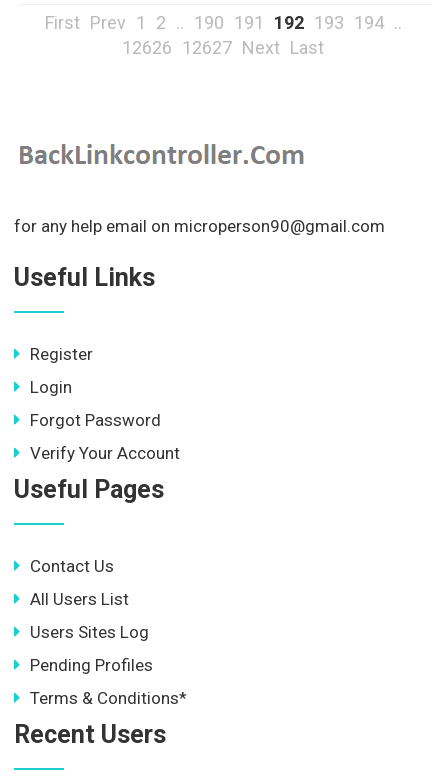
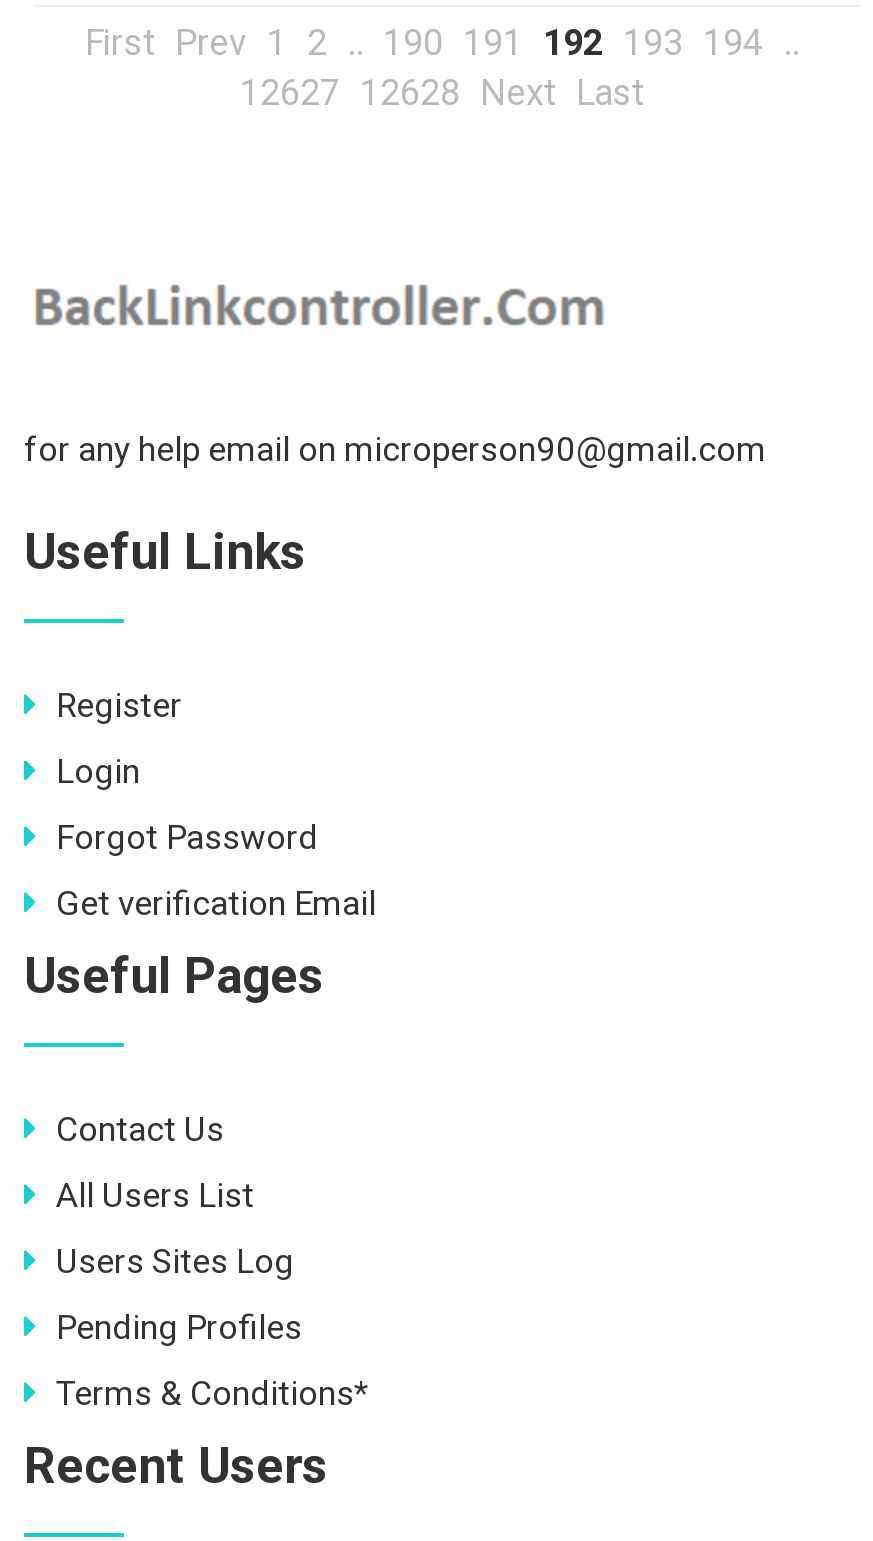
[122,37,324,58] 12626 12627 Next Last -> [240,71,644,113] 12627 12628 Next Last
[30,443,180,463] Verify Your Account -> [56,883,376,923] Get verification Email

